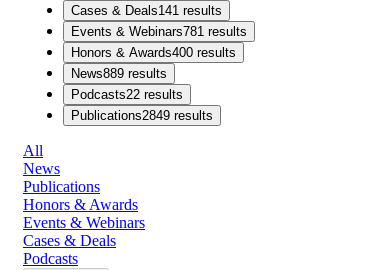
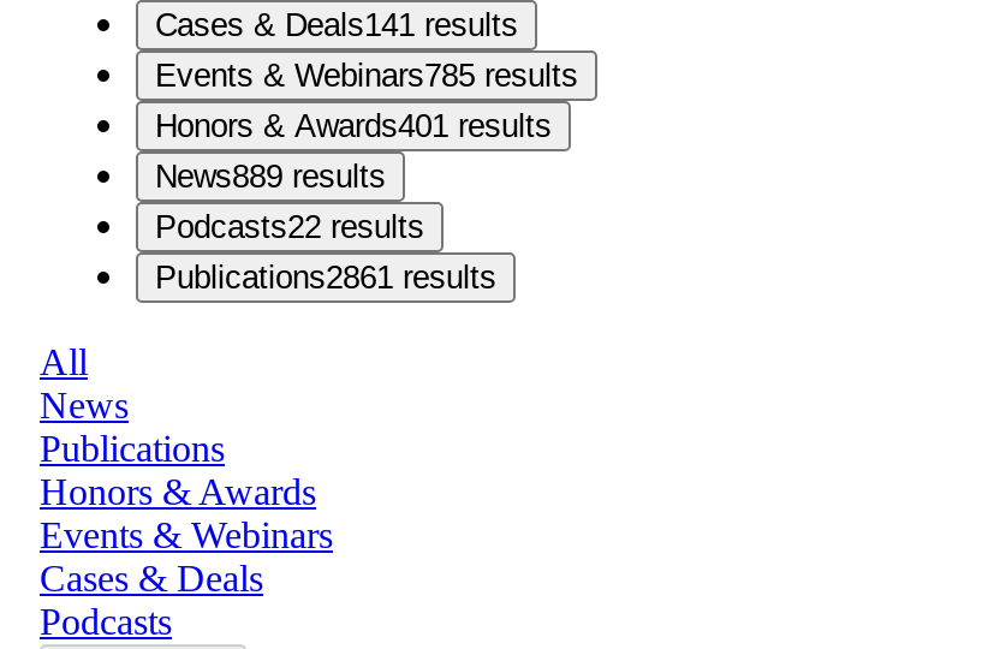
[71,24,247,39] Events & Webinars781 results -> [155,59,578,95] Events & Webinars785 results
[71,45,236,60] Honors & Awards400 results -> [155,109,552,145] Honors & Awards401 results
[71,108,213,123] Publications2849 results -> [155,261,496,297] Publications2861 results

